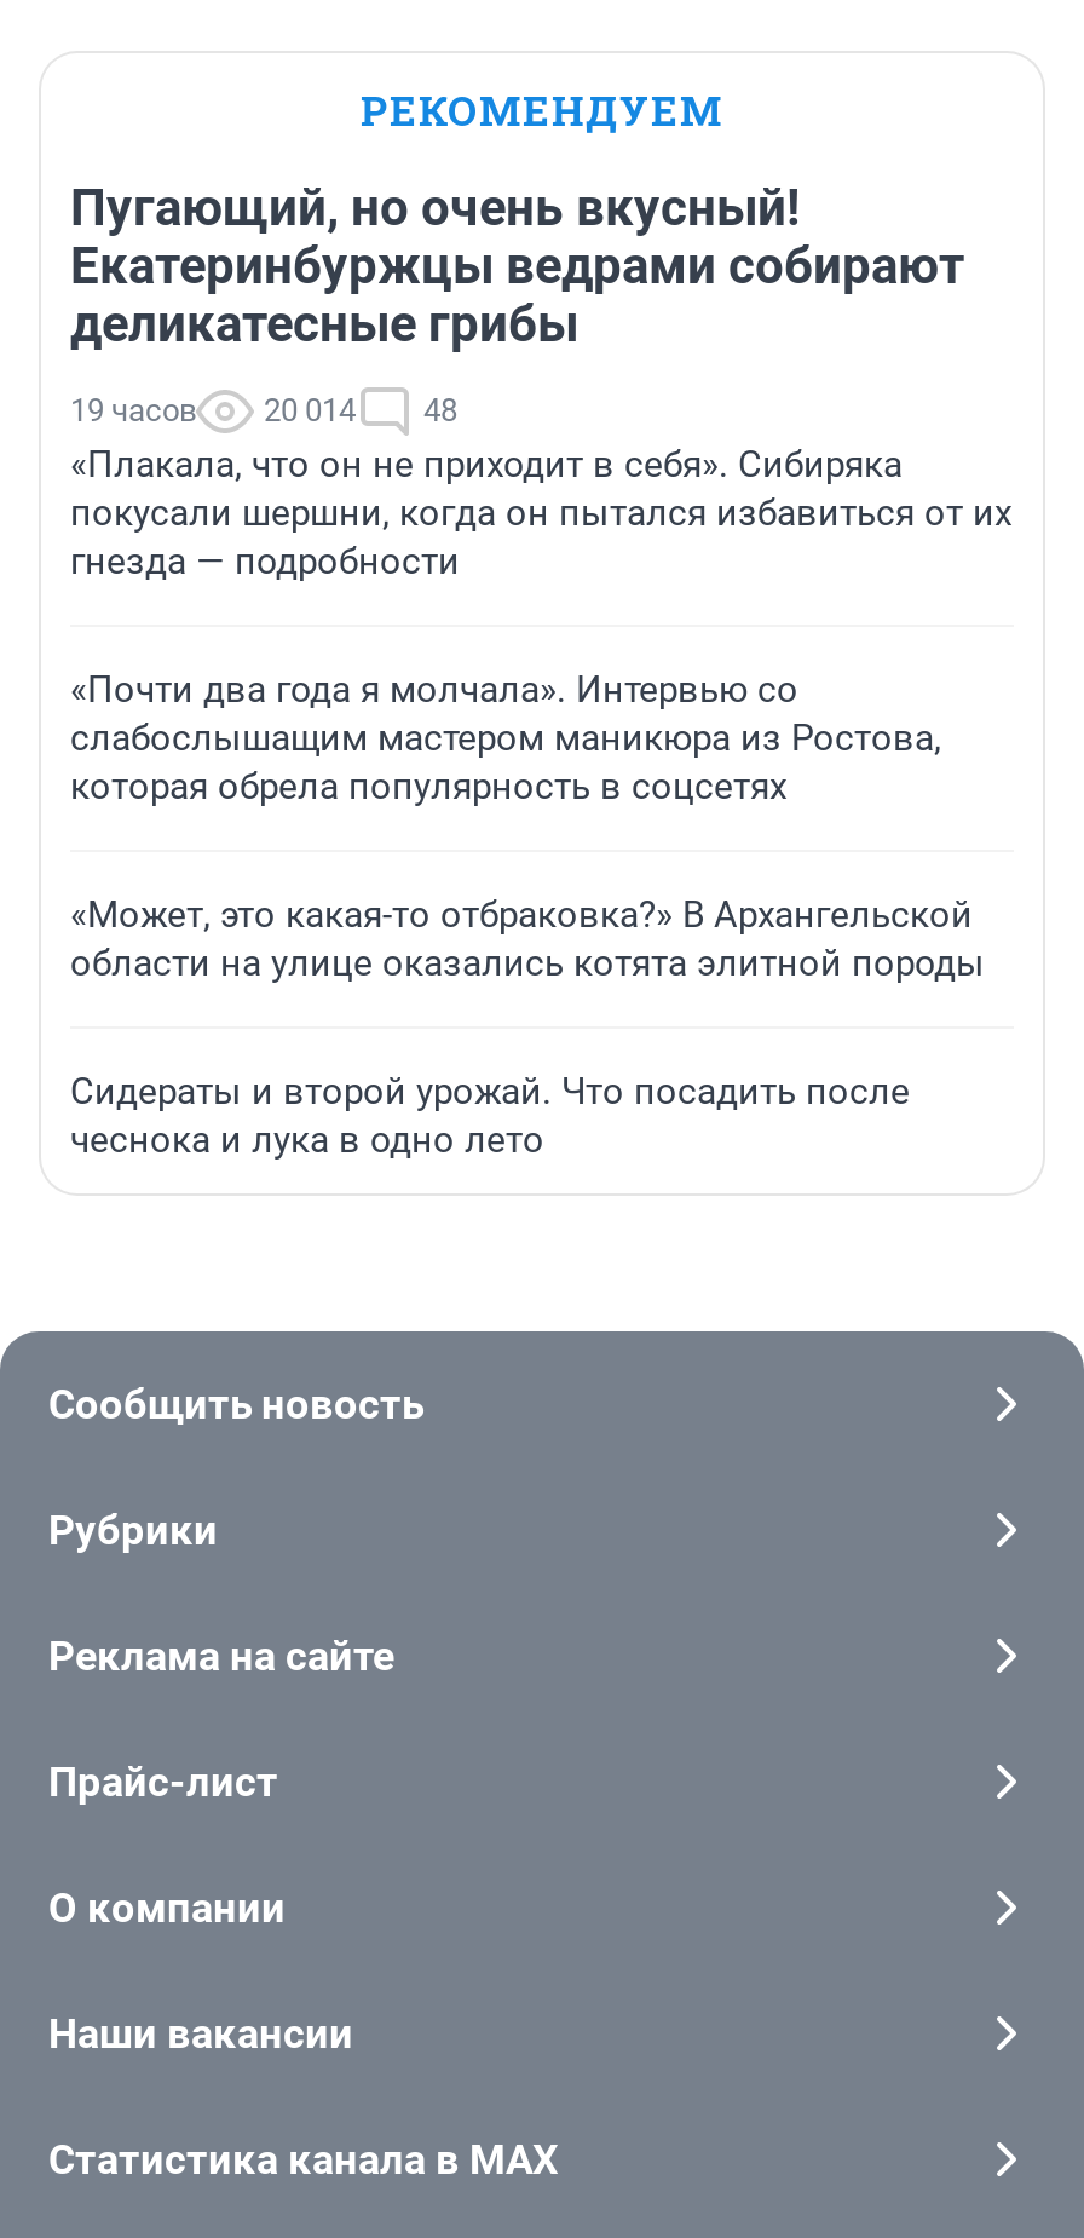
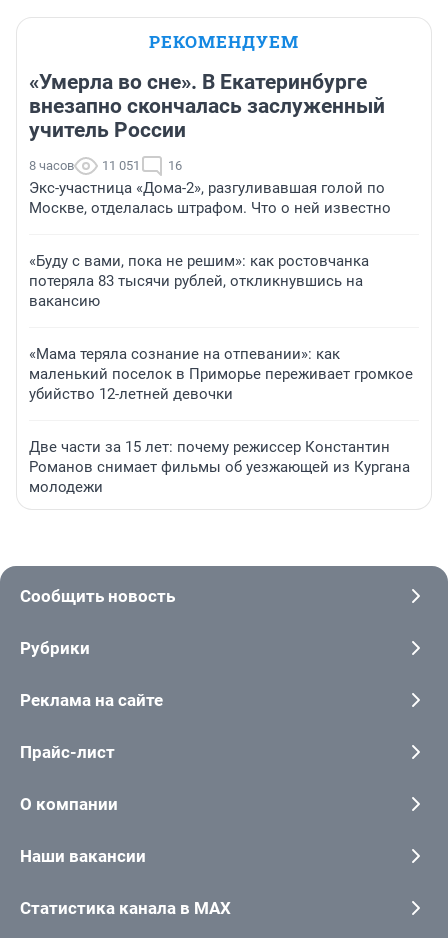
[70,179,965,353] Пугающий, но очень вкусный! | Екатеринбуржцы ведрами собирают | деликатесные грибы -> [29,70,385,142] «Умерла во сне». В Екатеринбурге | внезапно скончалась заслуженный | учитель России
[70,392,1011,583] 19 часов | 20 014 | 48 | «Плакала, что он не приходит в себя». Сибиряка | покусали шершни, когда он пытался избавиться от их | гнезда — подробности -> [29,158,391,217] 8 часов | 11 051 | 16 | Экс-участница «Дома-2», разгуливавшая голой по | Москве, отделалась штрафом. Что о ней известно
[70,668,941,808] «Почти два года я молчала». Интервью со | слабослышащим мастером маникюра из Ростова, | которая обрела популярность в соцсетях -> [29,252,369,310] «Буду с вами, пока не решим»: как ростовчанка | потеряла 83 тысячи рублей, откликнувшись на | вакансию
[70,893,985,985] «Может, это какая-то отбраковка?» В Архангельской | области на улице оказались котята элитной породы -> [29,345,413,403] «Мама теряла сознание на отпевании»: как | маленький поселок в Приморье переживает громкое | убийство 12-летней девочки
[70,1069,910,1161] Сидераты и второй урожай. Что посадить после | чеснока и лука в одно лето -> [29,438,410,496] Две части за 15 лет: почему режиссер Константин | Романов снимает фильмы об уезжающей из Кургана | молодежи

